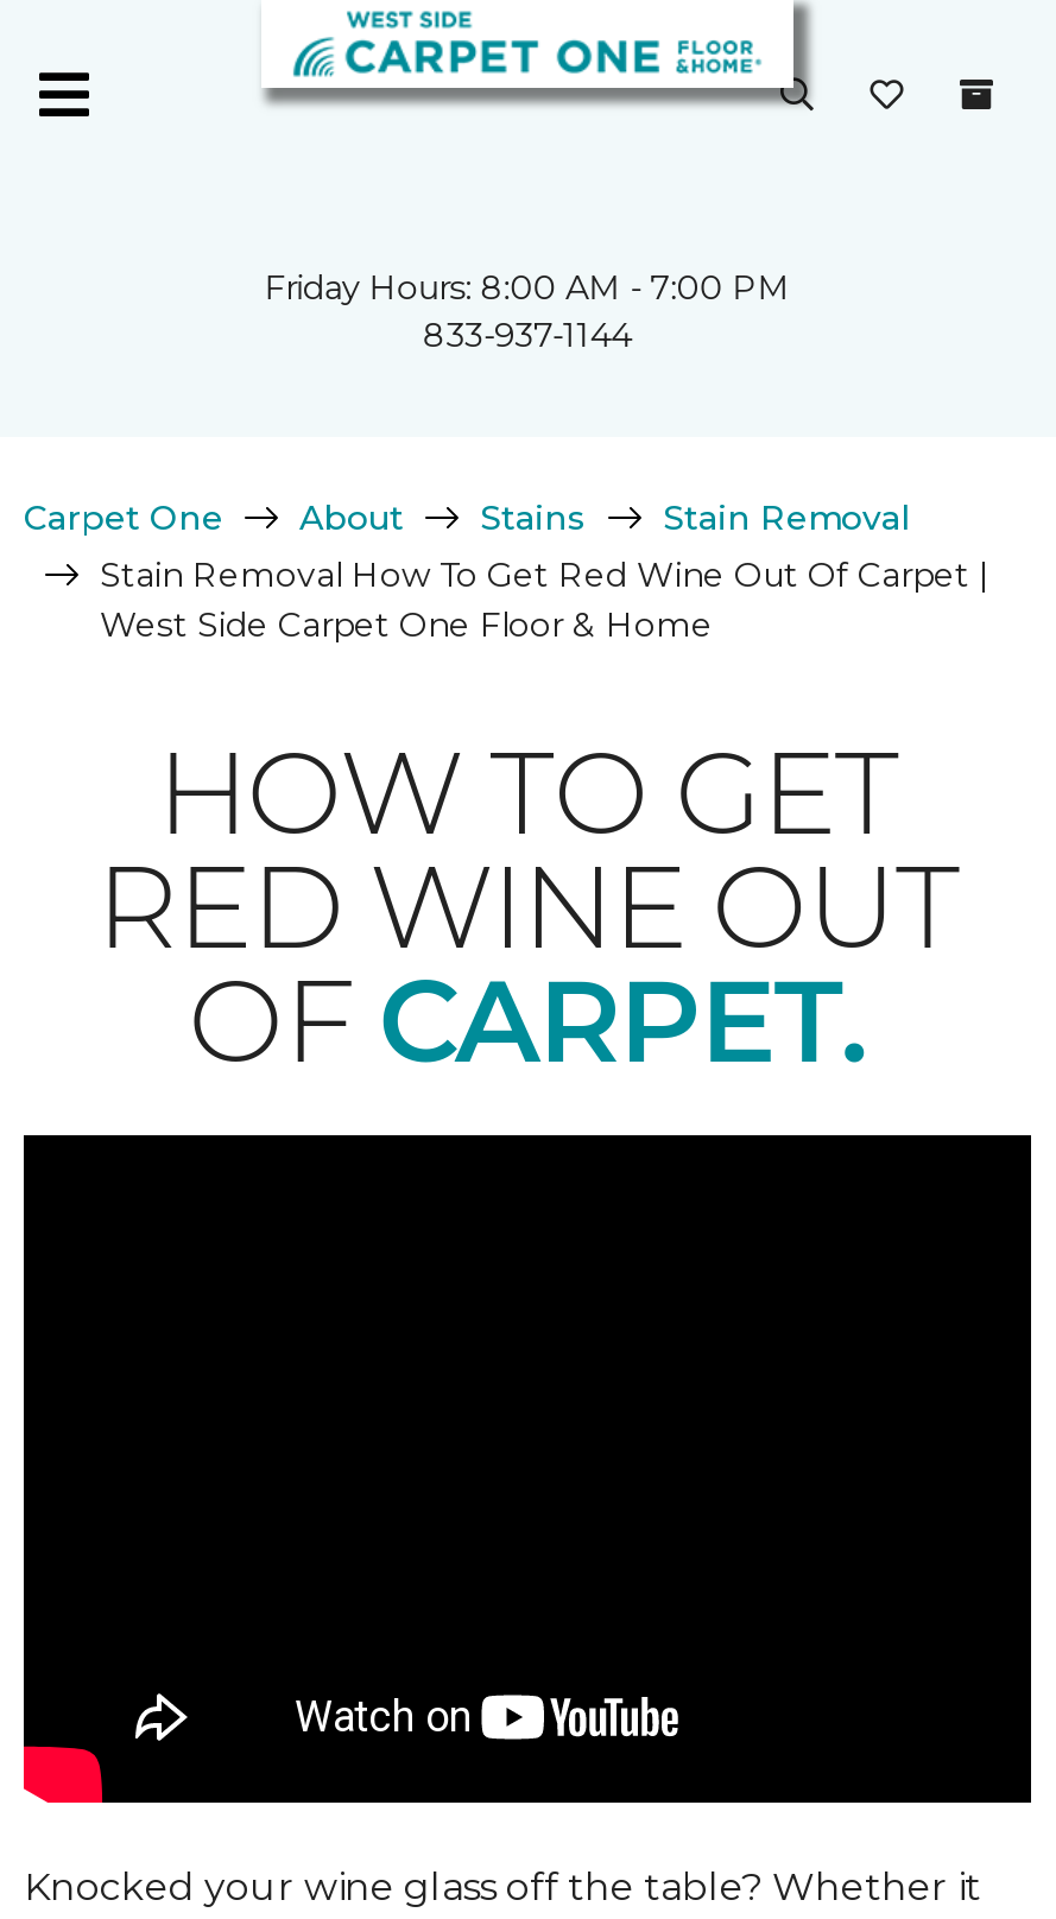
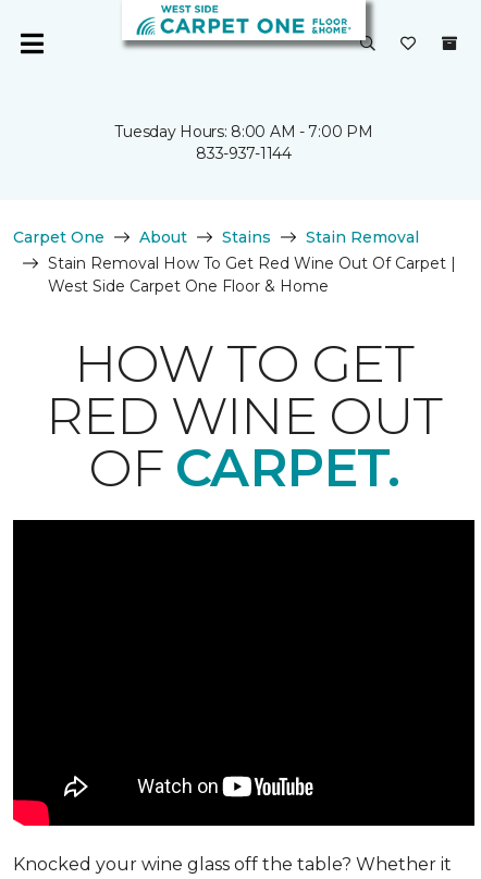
[264,266,790,309] Friday Hours: 8:00 AM - 7:00 PM -> [115,122,373,141] Tuesday Hours: 8:00 AM - 7:00 PM

